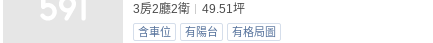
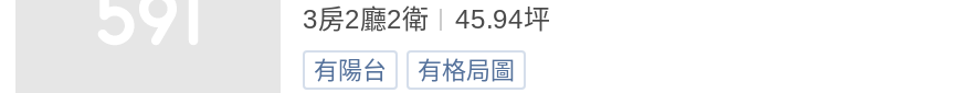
[138,2,245,37] 49.51坪 | 含車位 -> [455,4,550,35] 45.94坪

